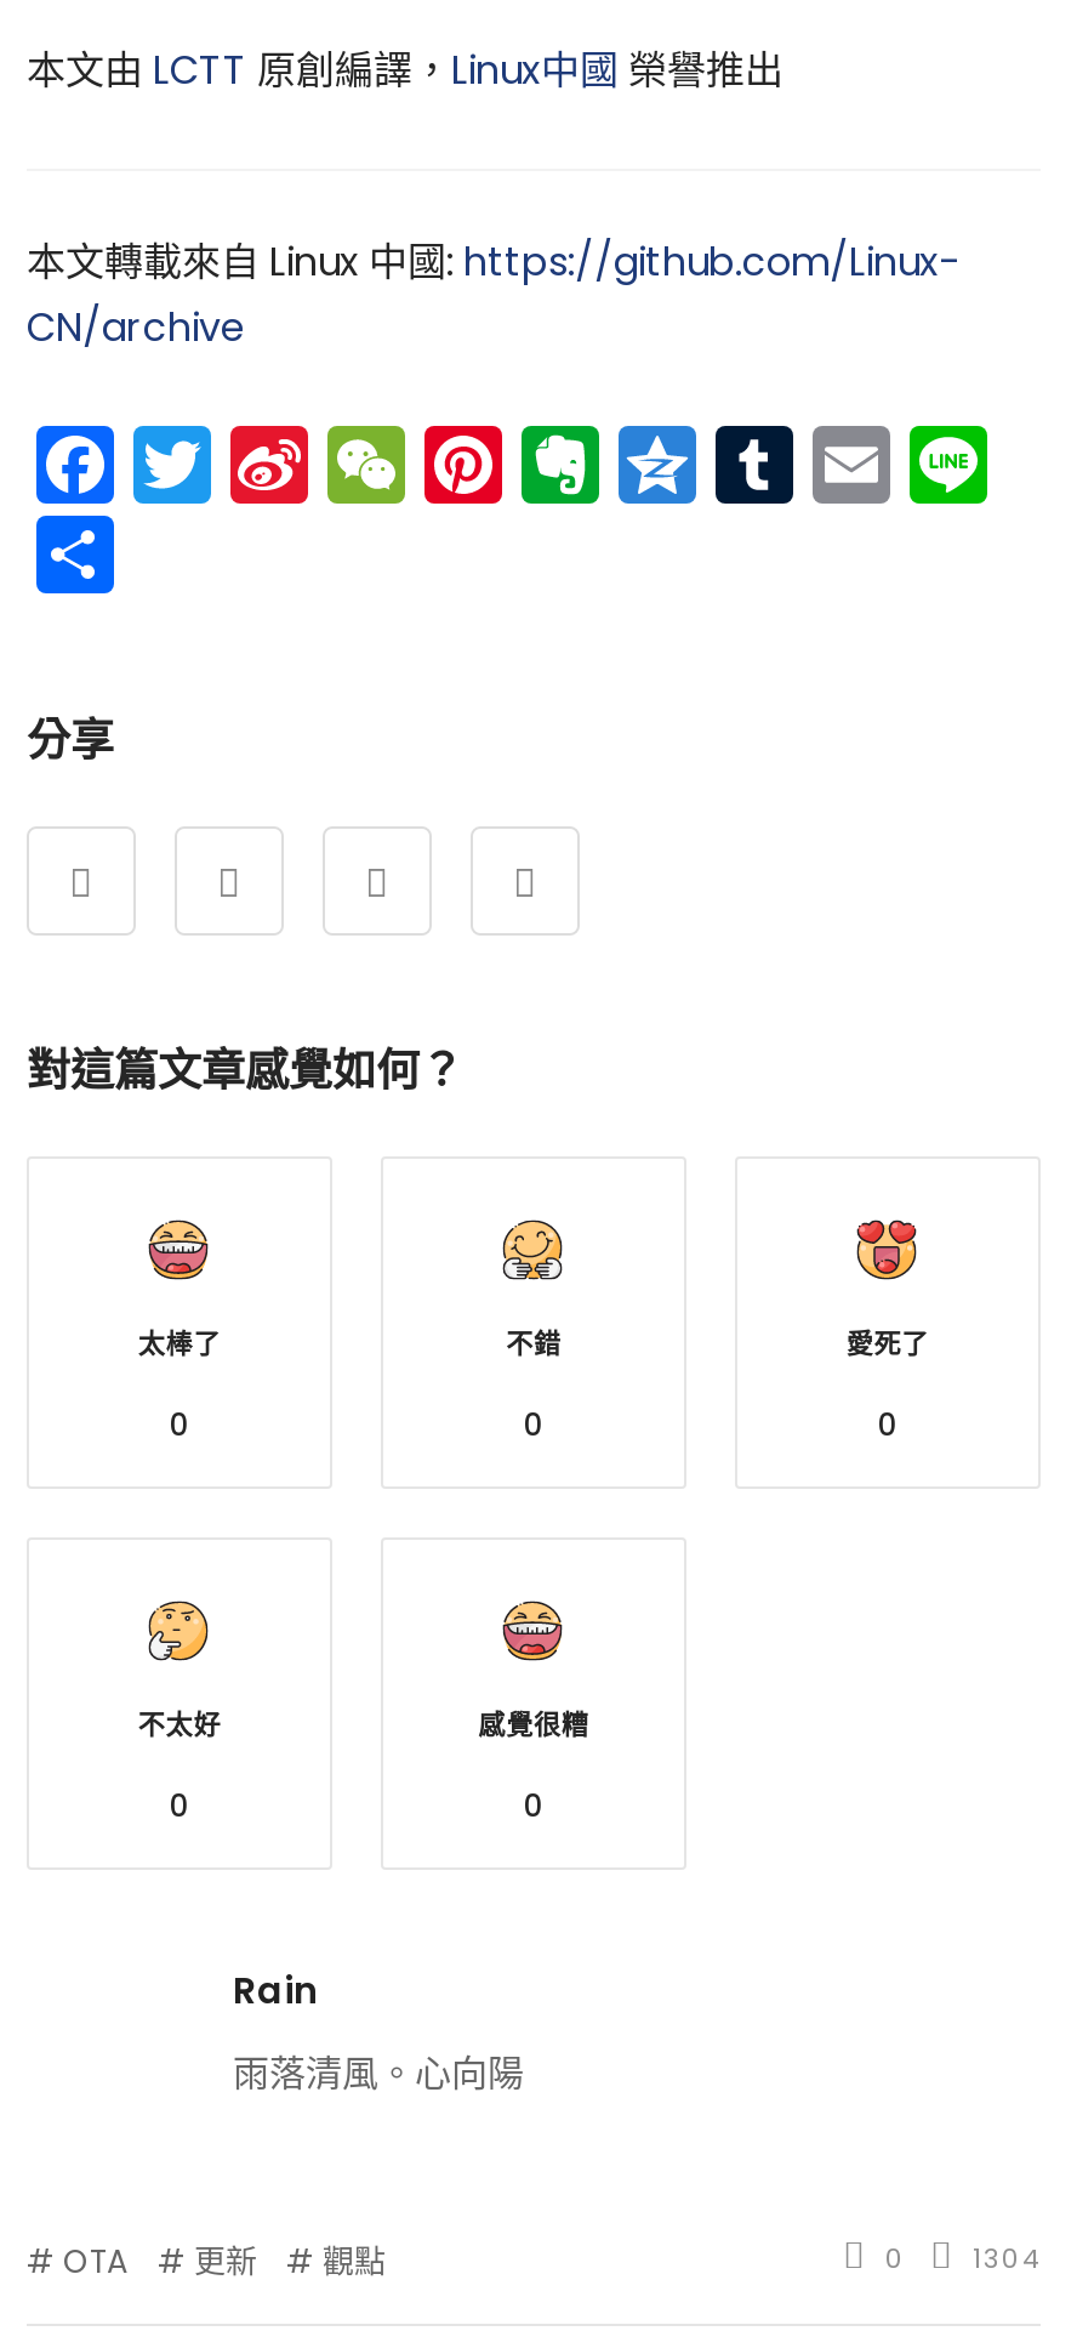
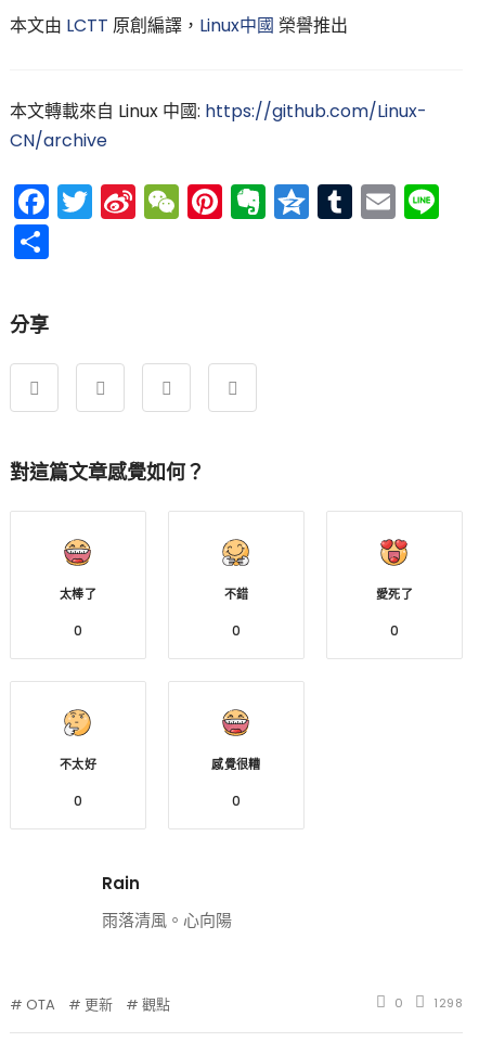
[885,2239,1041,2277] 0 1304 -> [394,994,463,1012] 0 1298

